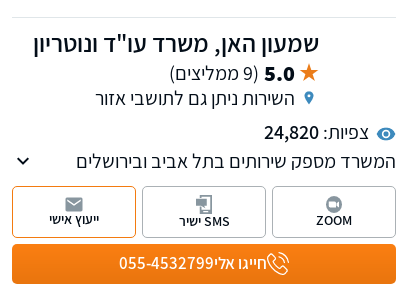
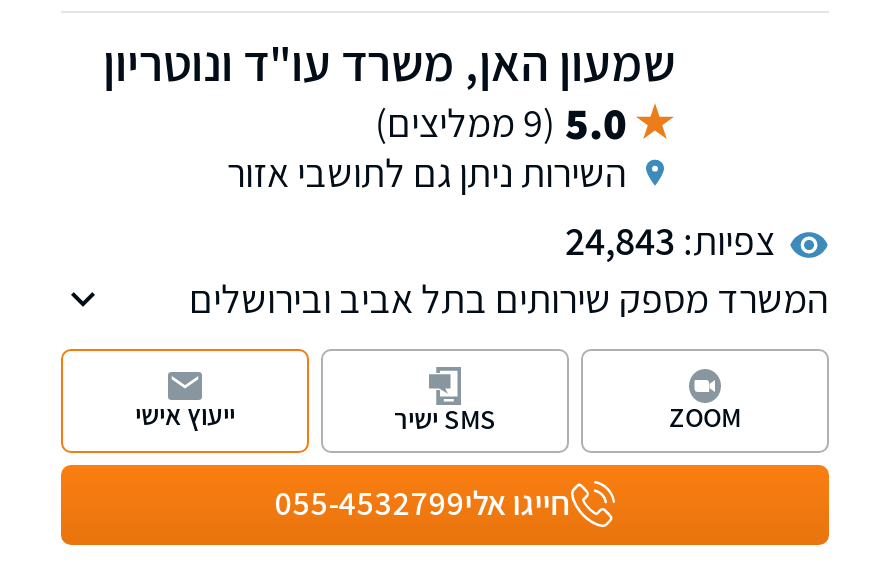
[264,119,369,145] צפיות: 24,820 -> [565,215,775,267] צפיות: 24,843

